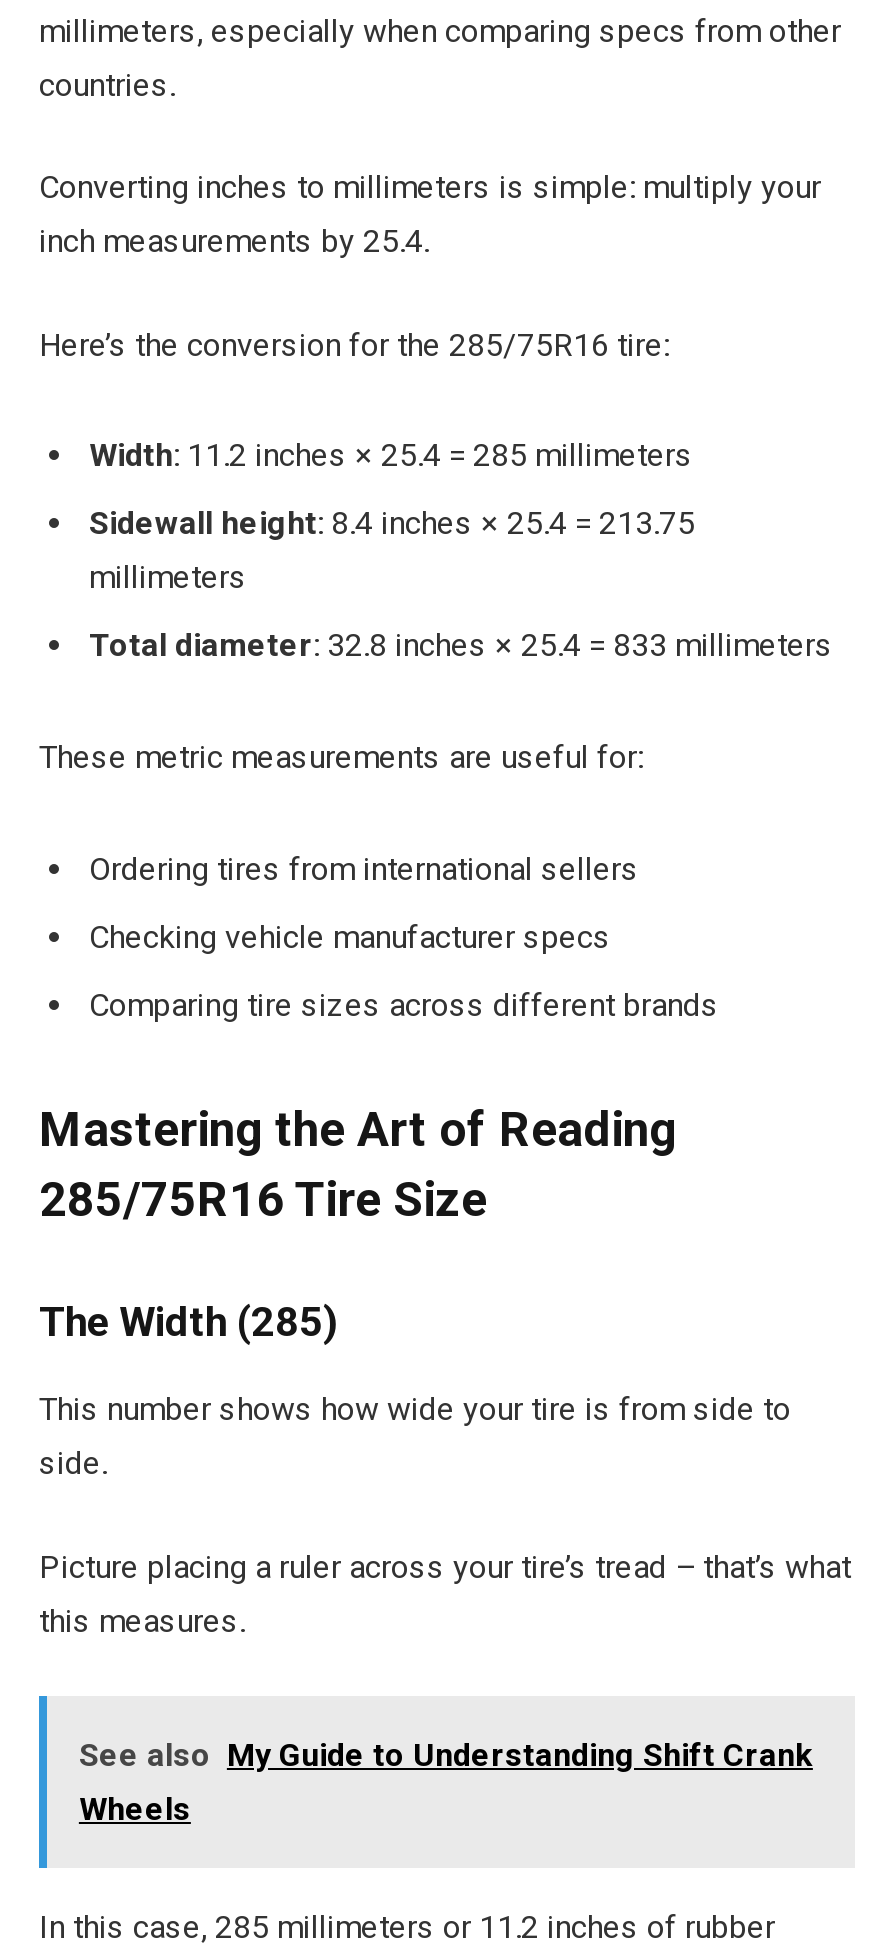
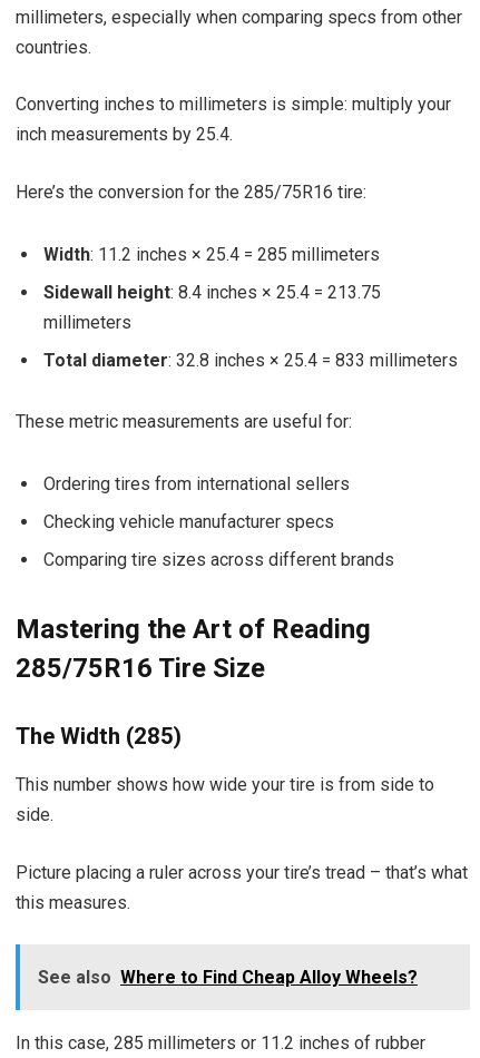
[79,1736,813,1828] See also My Guide to Understanding Shift Crank | Wheels -> [38,967,418,988] See also Where to Find Cheap Alloy Wheels?

